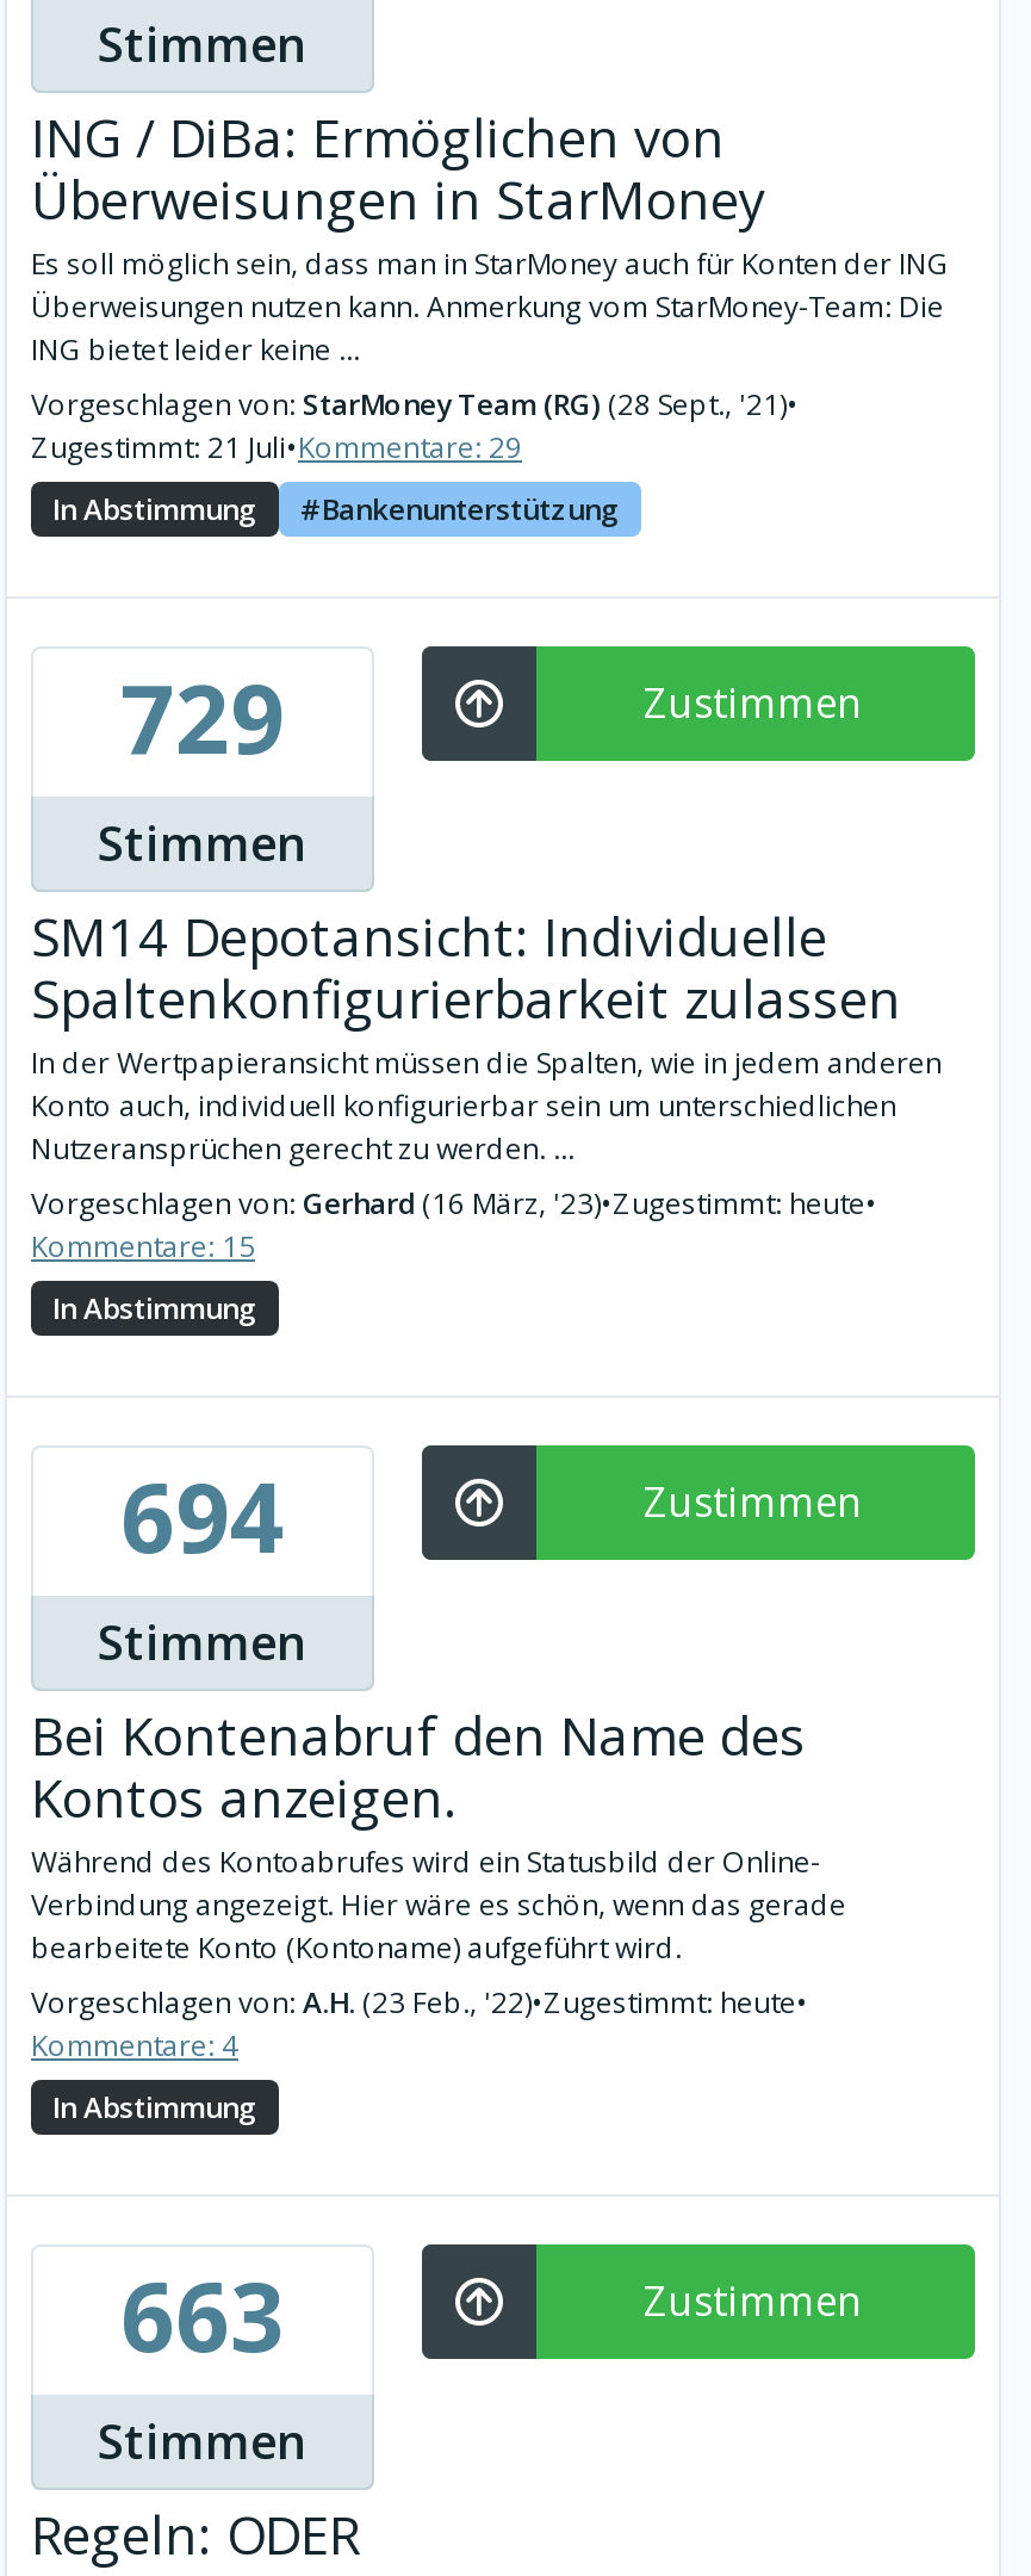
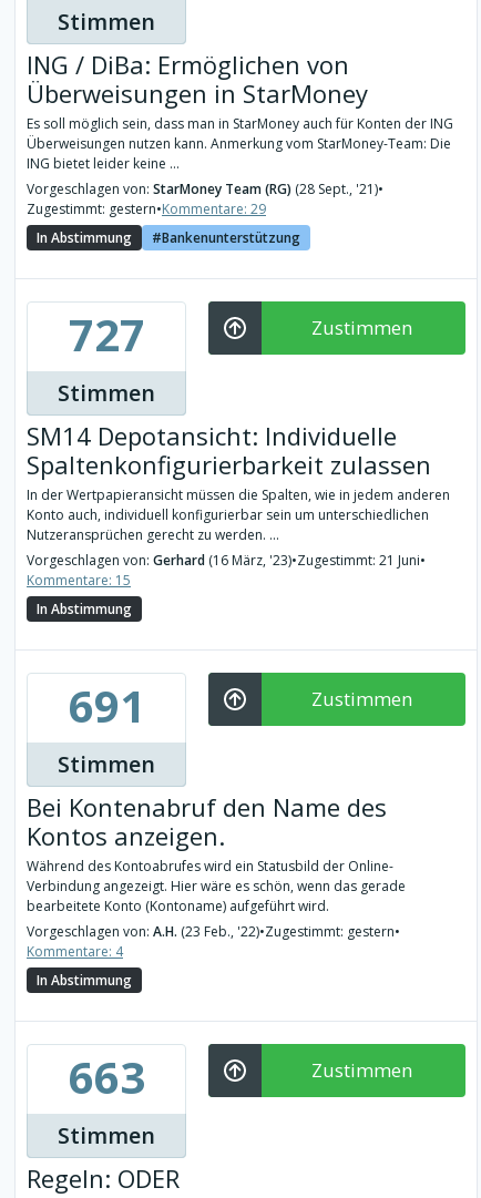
[31,427,522,467] Zugestimmt: 21 Juli•Kommentare: 29 -> [27,199,266,218] Zugestimmt: gestern•Kommentare: 29
[120,651,285,782] 729 -> [68,304,145,365] 727
[31,1183,877,1224] Vorgeschlagen von: Gerhard (16 März, '23)•Zugestimmt: heute• -> [27,551,426,570] Vorgeschlagen von: Gerhard (16 März, '23)•Zugestimmt: 21 Juni•
[120,1450,285,1581] 694 -> [68,675,145,736] 691
[31,1982,808,2023] Vorgeschlagen von: A.H. (23 Feb., '22)•Zugestimmt: heute• -> [27,922,400,941] Vorgeschlagen von: A.H. (23 Feb., '22)•Zugestimmt: gestern•

